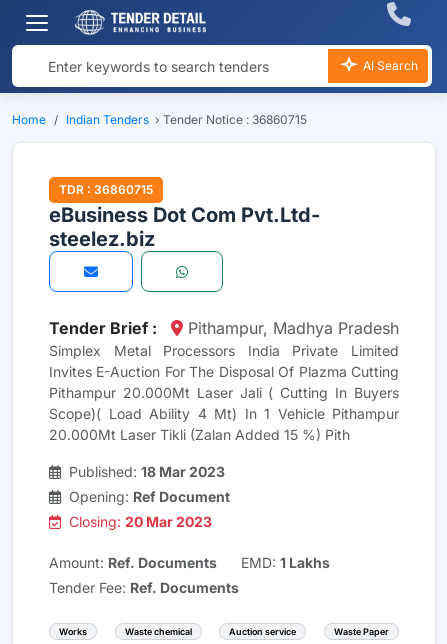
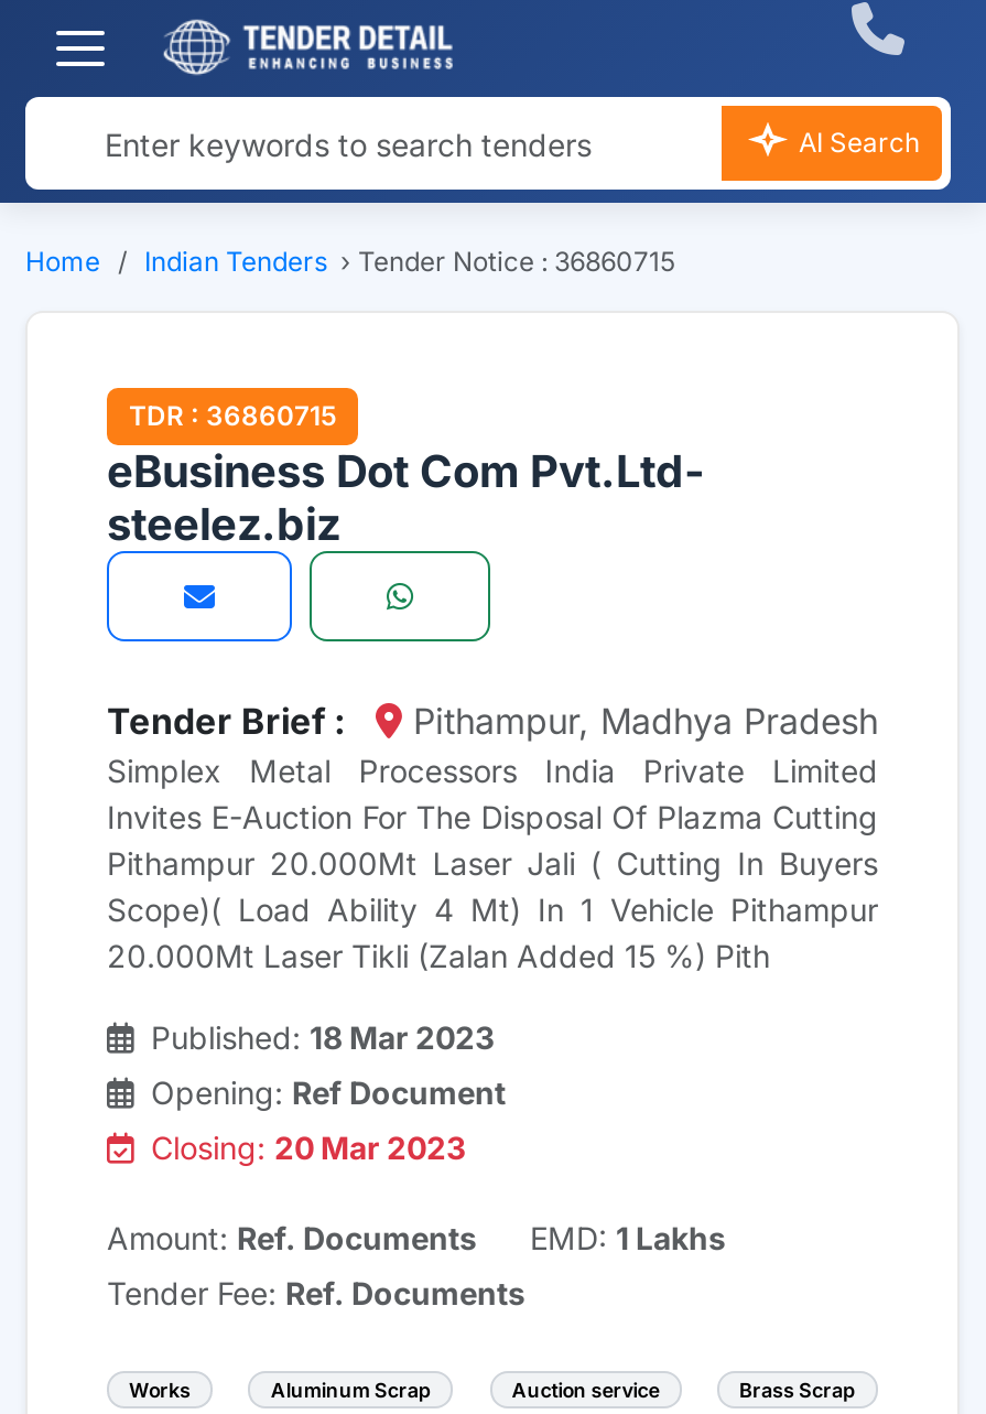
[125,626,192,637] Waste chemical -> [271,1378,431,1402] Aluminum Scrap
[334,626,389,637] Waste Paper -> [739,1378,856,1402] Brass Scrap

